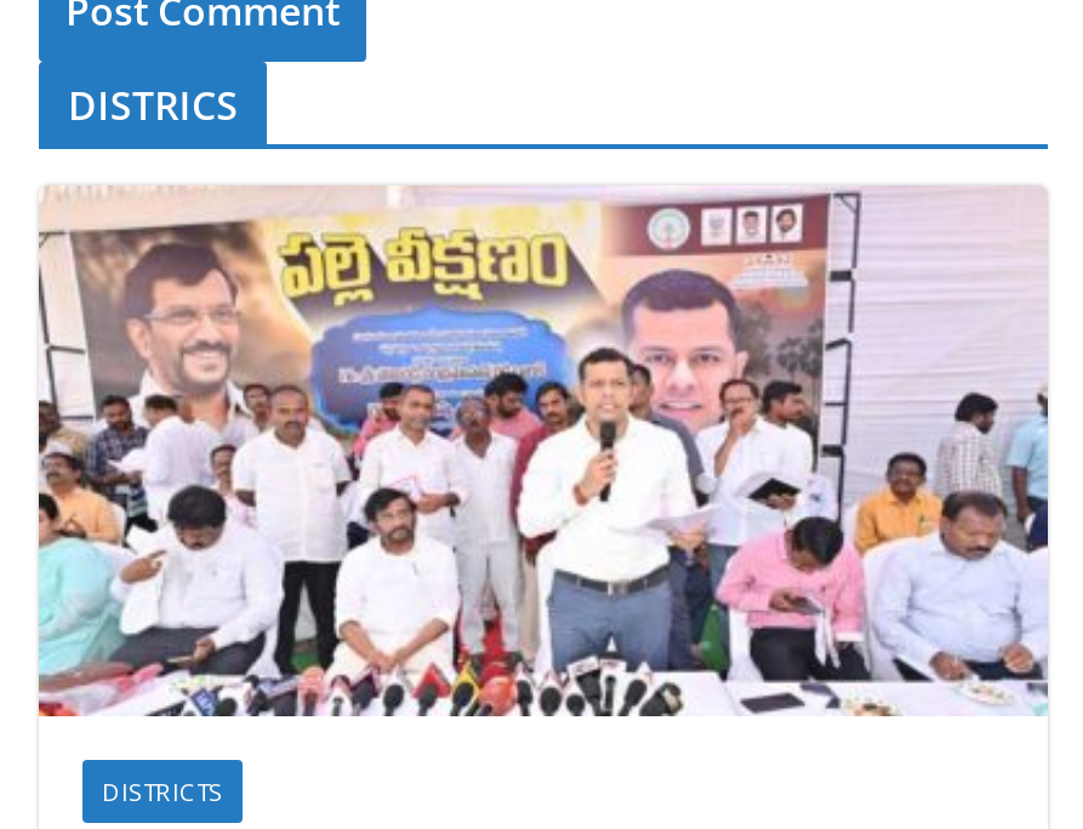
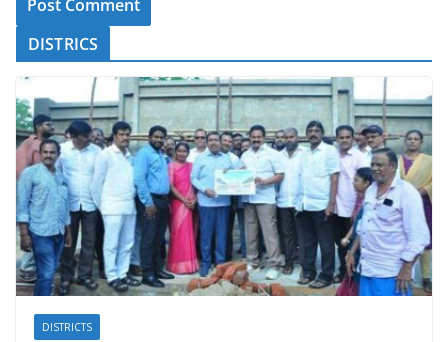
[36,184,1050,720] [image] -> [15,76,433,297] [image]

